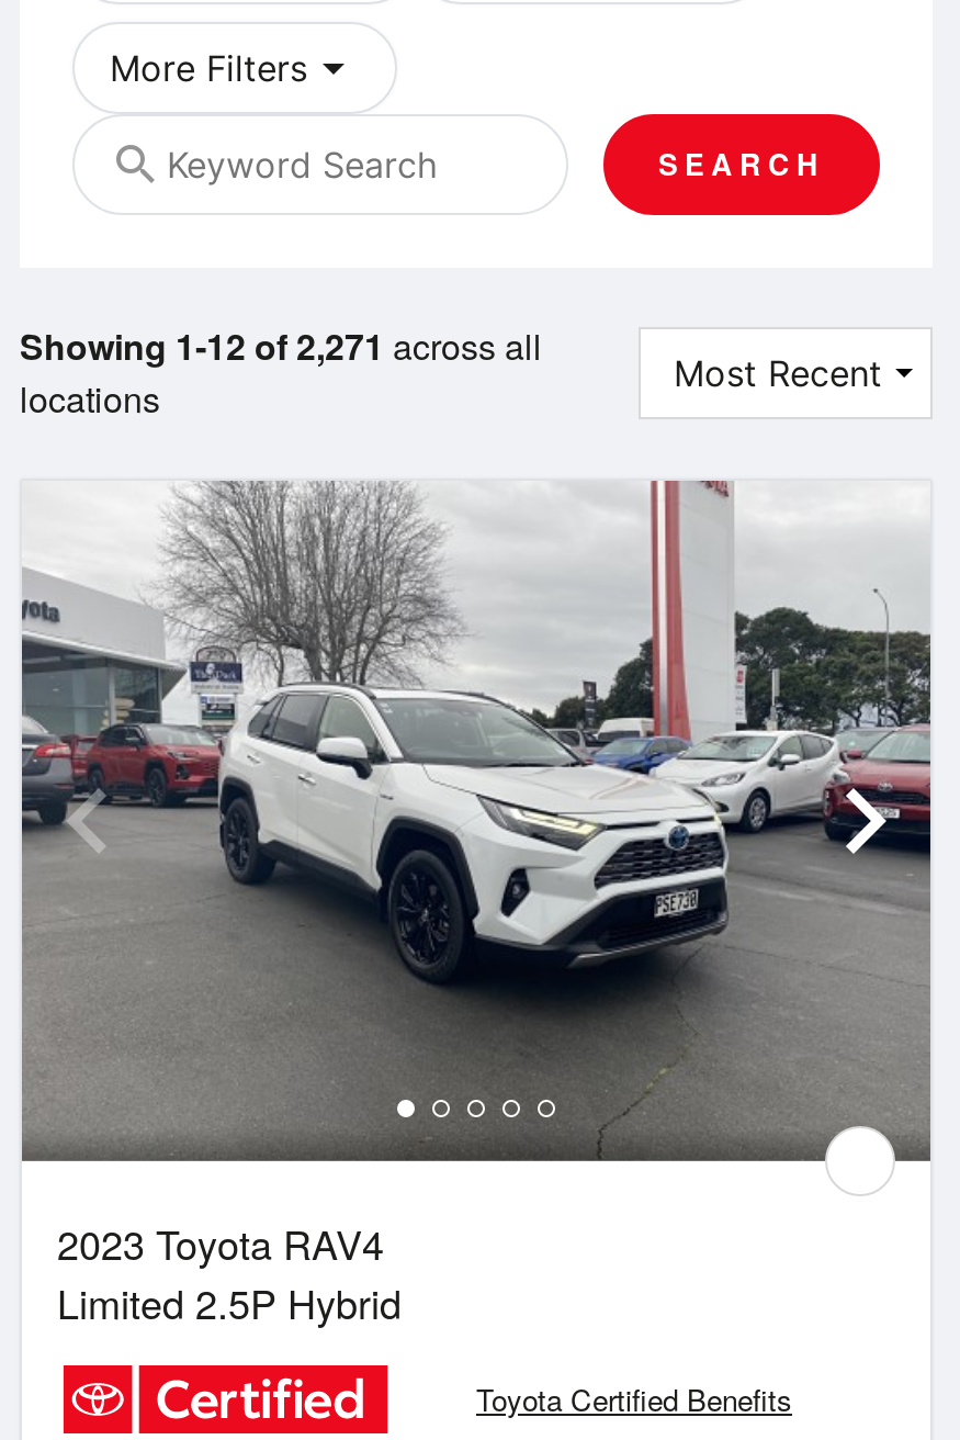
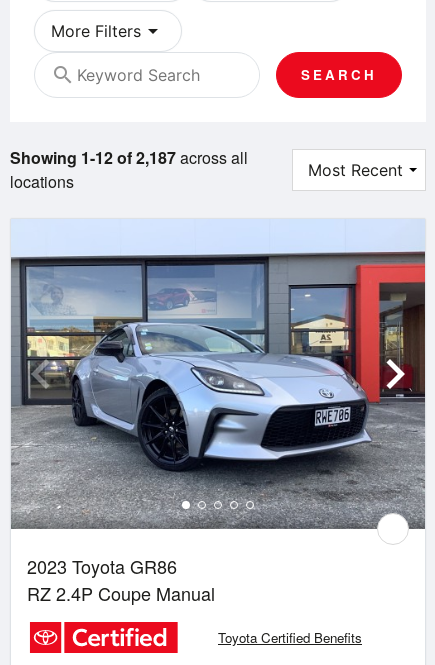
[20,320,542,370] Showing 1-12 of 2,271 across all -> [10,146,248,169] Showing 1-12 of 2,187 across all
[22,479,930,1331] [image] | 2023 Toyota RAV4 | Limited 2.5P Hybrid -> [11,219,426,606] [image] | 2023 Toyota GR86 | RZ 2.4P Coupe Manual

